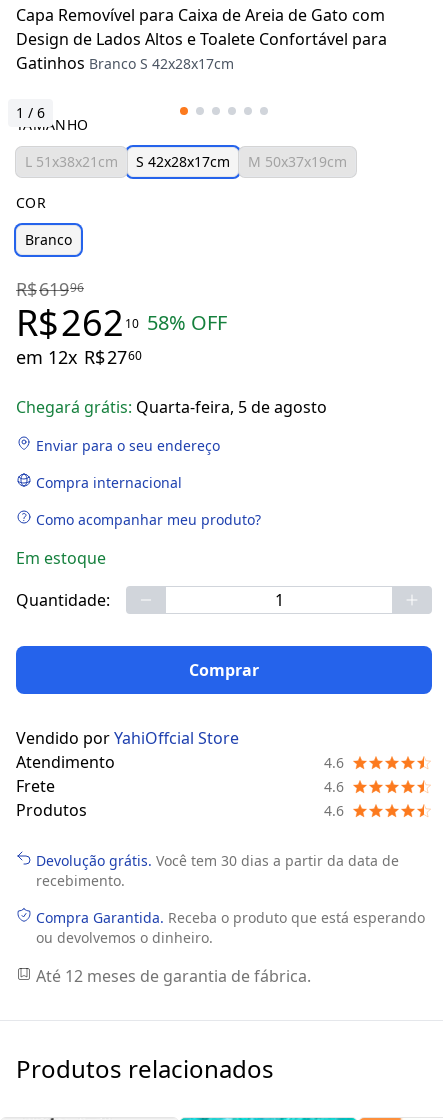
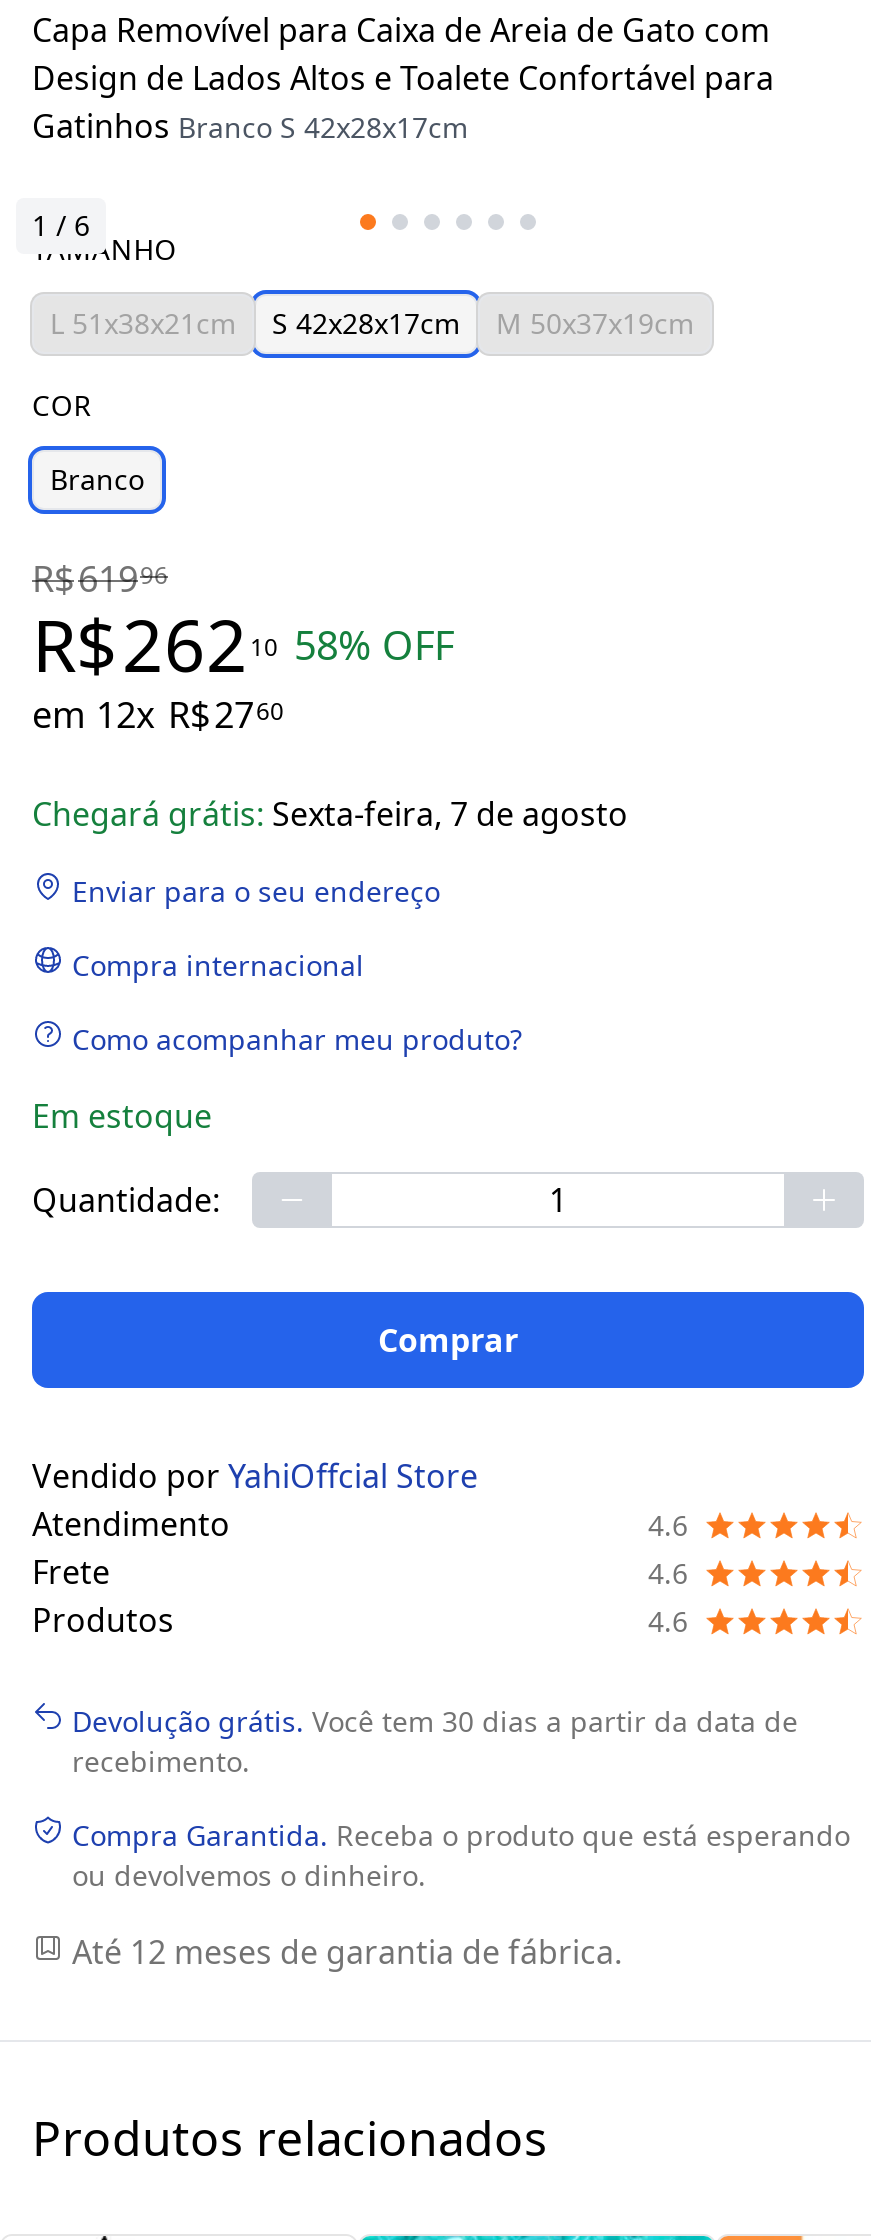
[16,396,327,418] Chegará grátis: Quarta-feira, 5 de agosto -> [32,792,628,836] Chegará grátis: Sexta-feira, 7 de agosto

